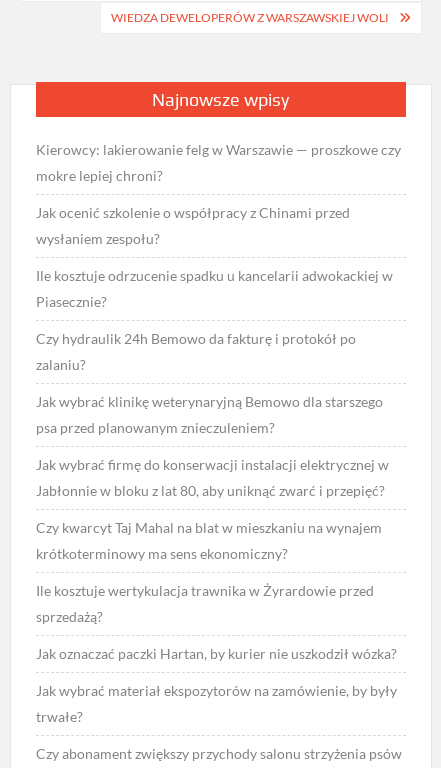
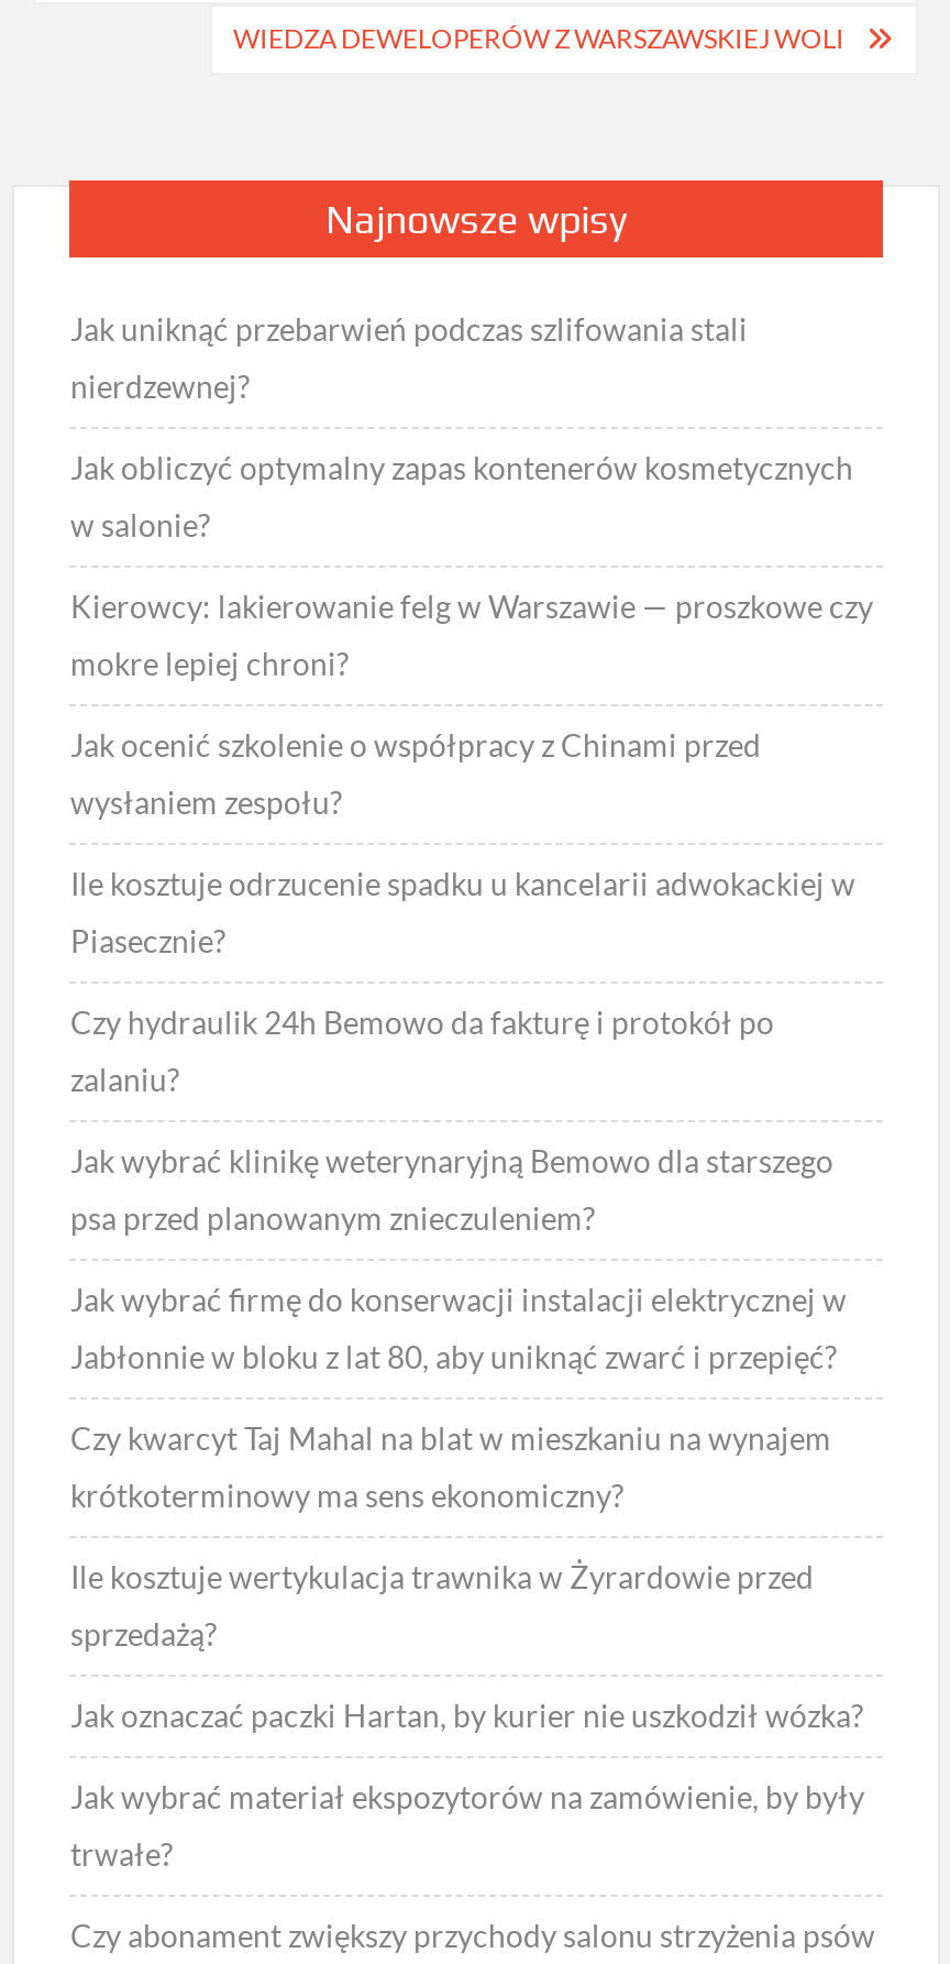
none -> [70,309,853,543] Jak uniknąć przebarwień podczas szlifowania stali | nierdzewnej? | Jak obliczyć optymalny zapas kontenerów kosmetycznych | w salonie?

